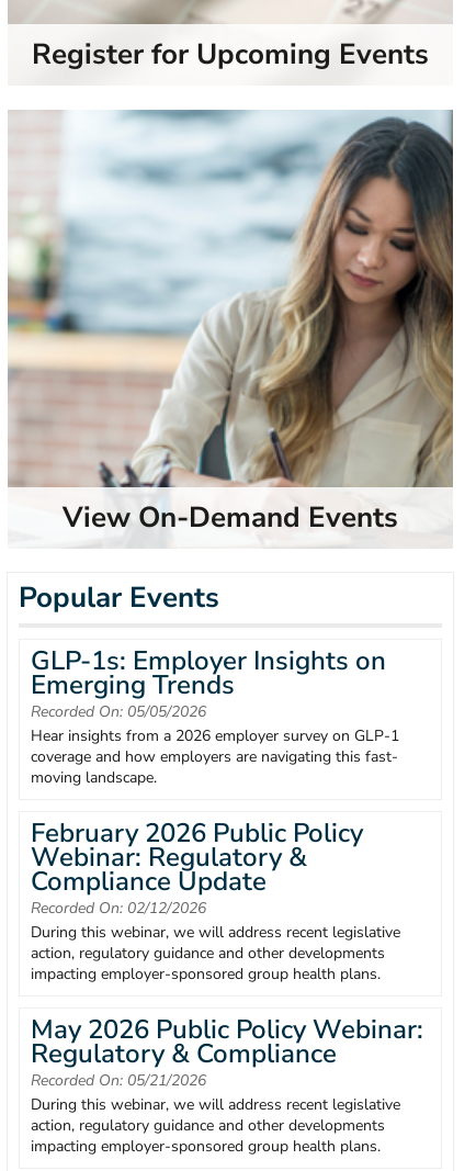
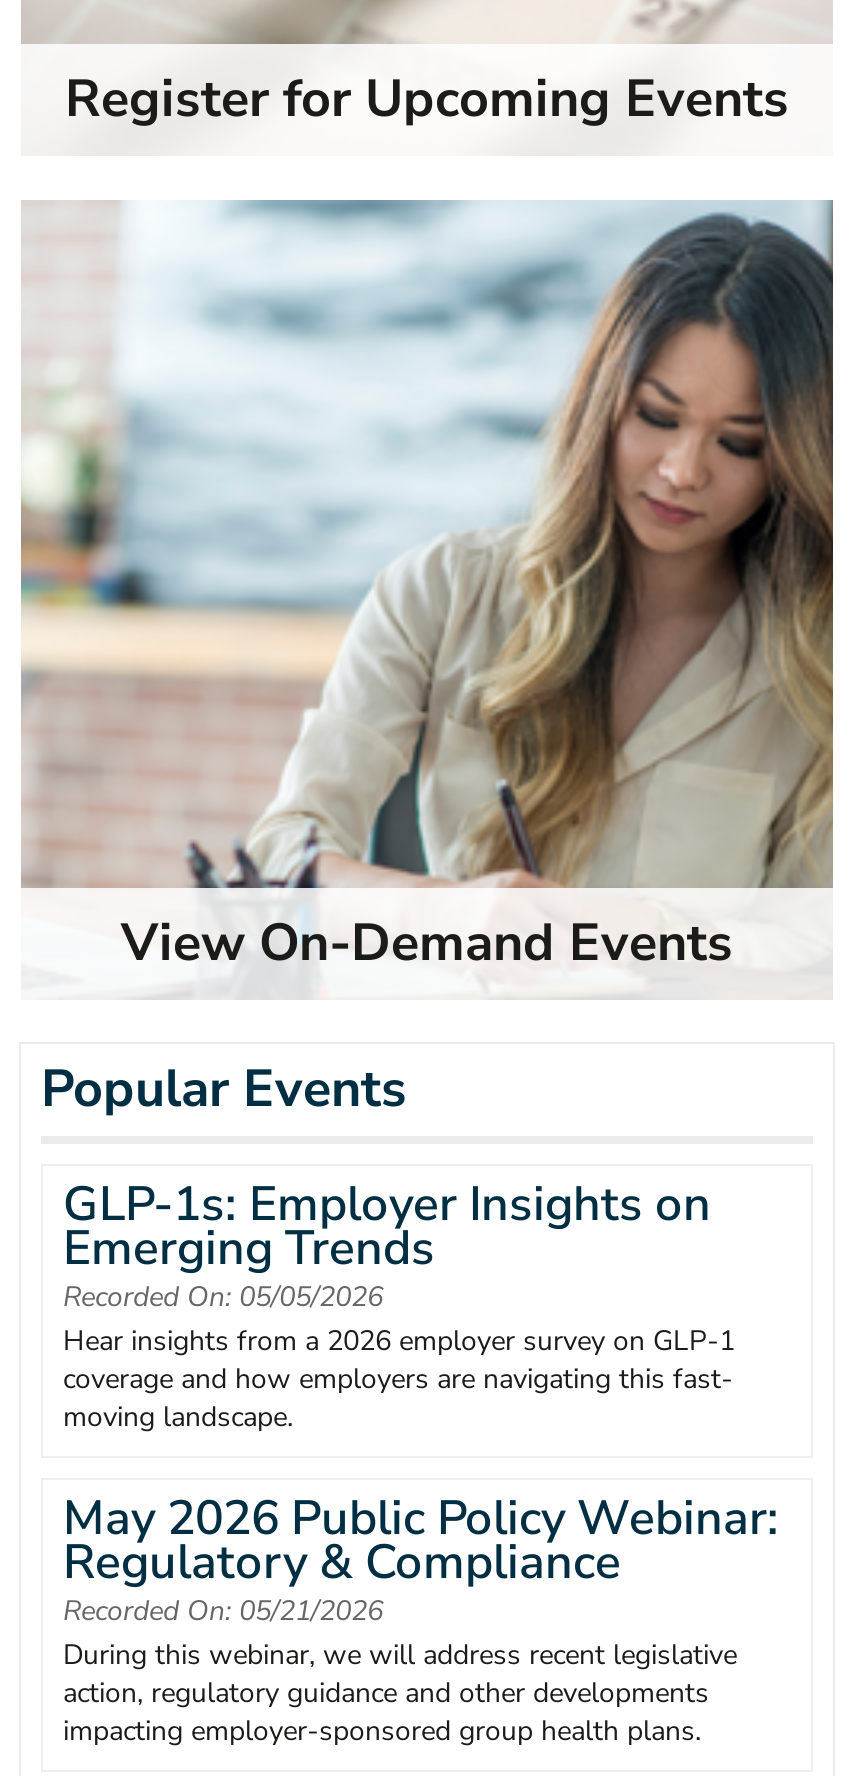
[31,815,400,984] February 2026 Public Policy | Webinar: Regulatory & | Compliance Update | Recorded On: 02/12/2026 | During this webinar, we will address recent legislative | action, regulatory guidance and other developments | impacting employer-sponsored group health plans. -> none

